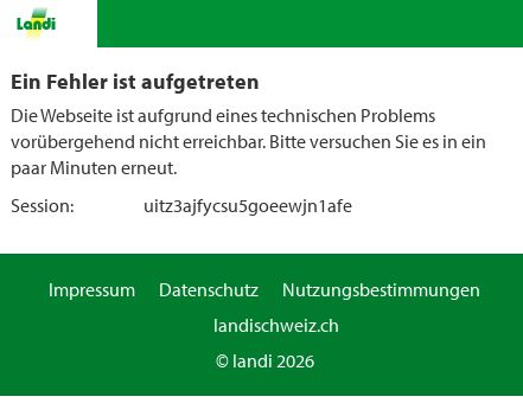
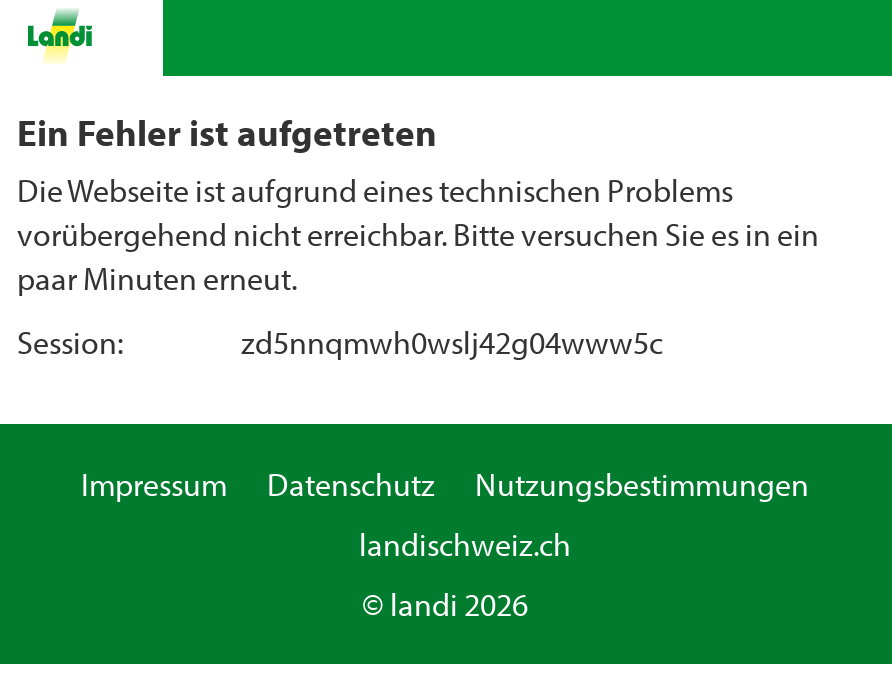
[143,193,352,217] uitz3ajfycsu5goeewjn1afe -> [241,322,663,362] zd5nnqmwh0wslj42g04www5c

